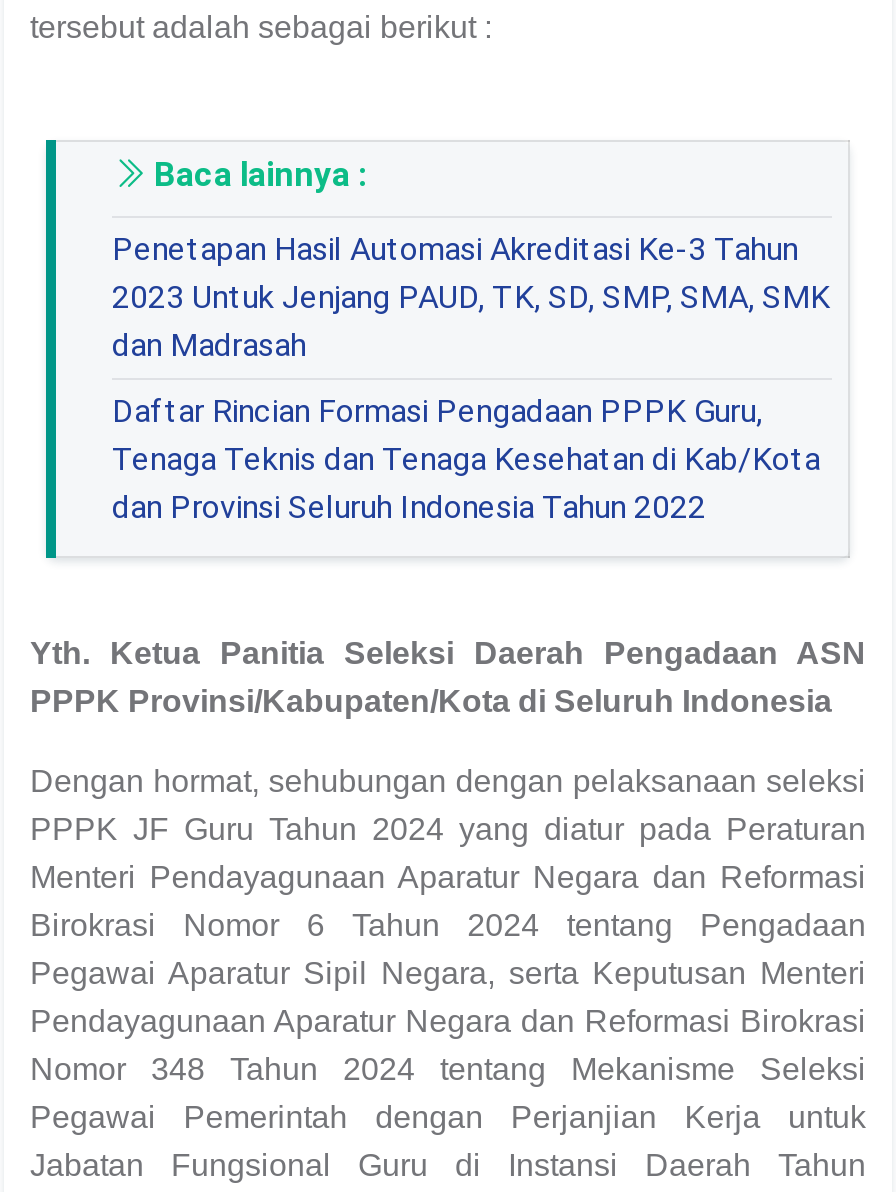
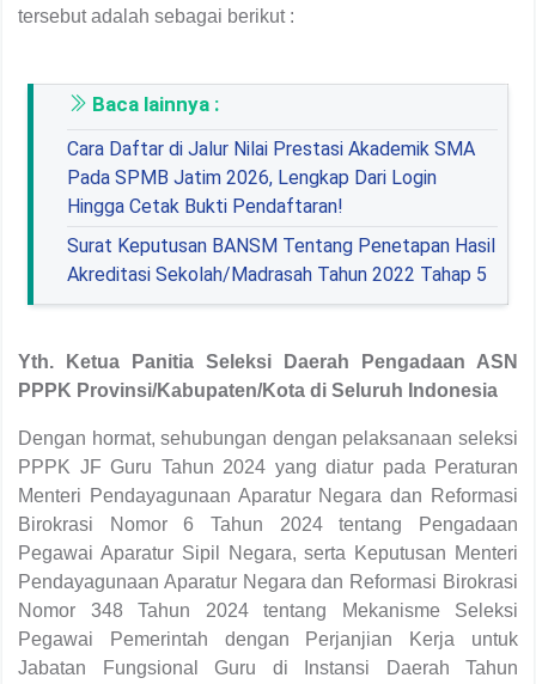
[112,230,830,364] Penetapan Hasil Automasi Akreditasi Ke-3 Tahun | 2023 Untuk Jenjang PAUD, TK, SD, SMP, SMA, SMK | dan Madrasah -> [67,138,475,218] Cara Daftar di Jalur Nilai Prestasi Akademik SMA | Pada SPMB Jatim 2026, Lengkap Dari Login | Hingga Cetak Bukti Pendaftaran!
[112,392,820,526] Daftar Rincian Formasi Pengadaan PPPK Guru, | Tenaga Teknis dan Tenaga Kesehatan di Kab/Kota | dan Provinsi Seluruh Indonesia Tahun 2022 -> [67,234,495,286] Surat Keputusan BANSM Tentang Penetapan Hasil | Akreditasi Sekolah/Madrasah Tahun 2022 Tahap 5

